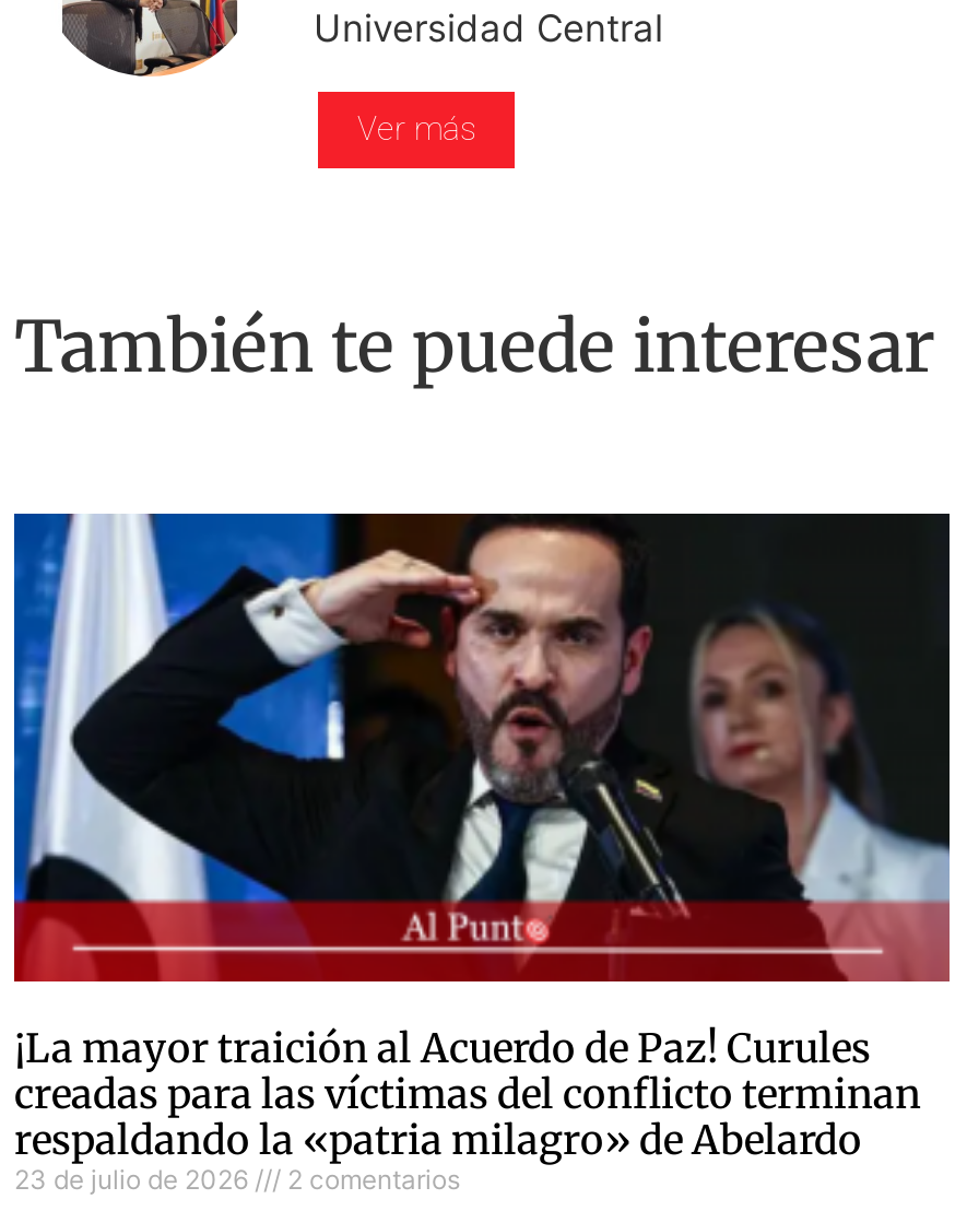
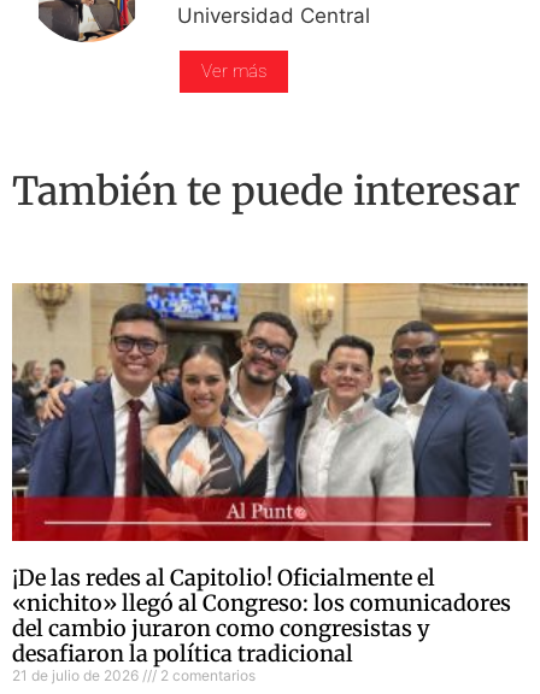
[12,512,952,1195] [image] | ¡La mayor traición al Acuerdo de Paz! Curules | creadas para las víctimas del conflicto terminan | respaldando la «patria milagro» de Abelardo | 23 de julio de 2026 -> [11,282,529,684] [image] | ¡De las redes al Capitolio! Oficialmente el | «nichito» llegó al Congreso: los comunicadores | del cambio juraron como congresistas y | desafiaron la política tradicional | 21 de julio de 2026

